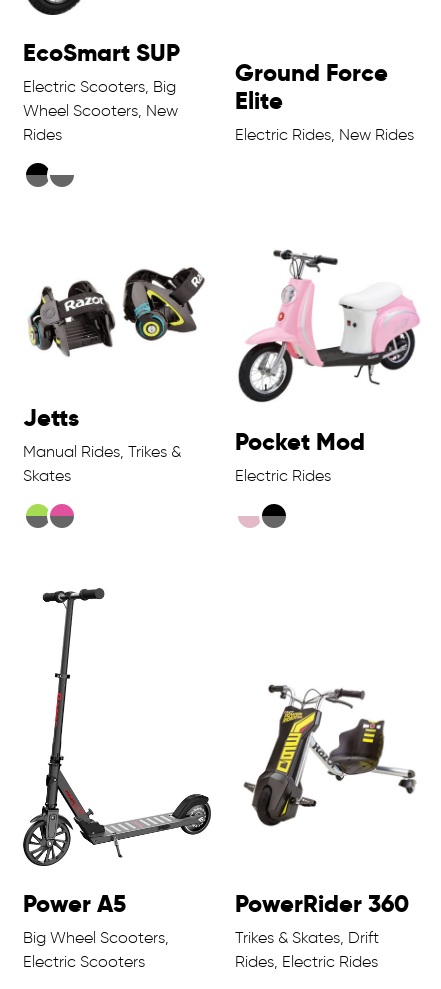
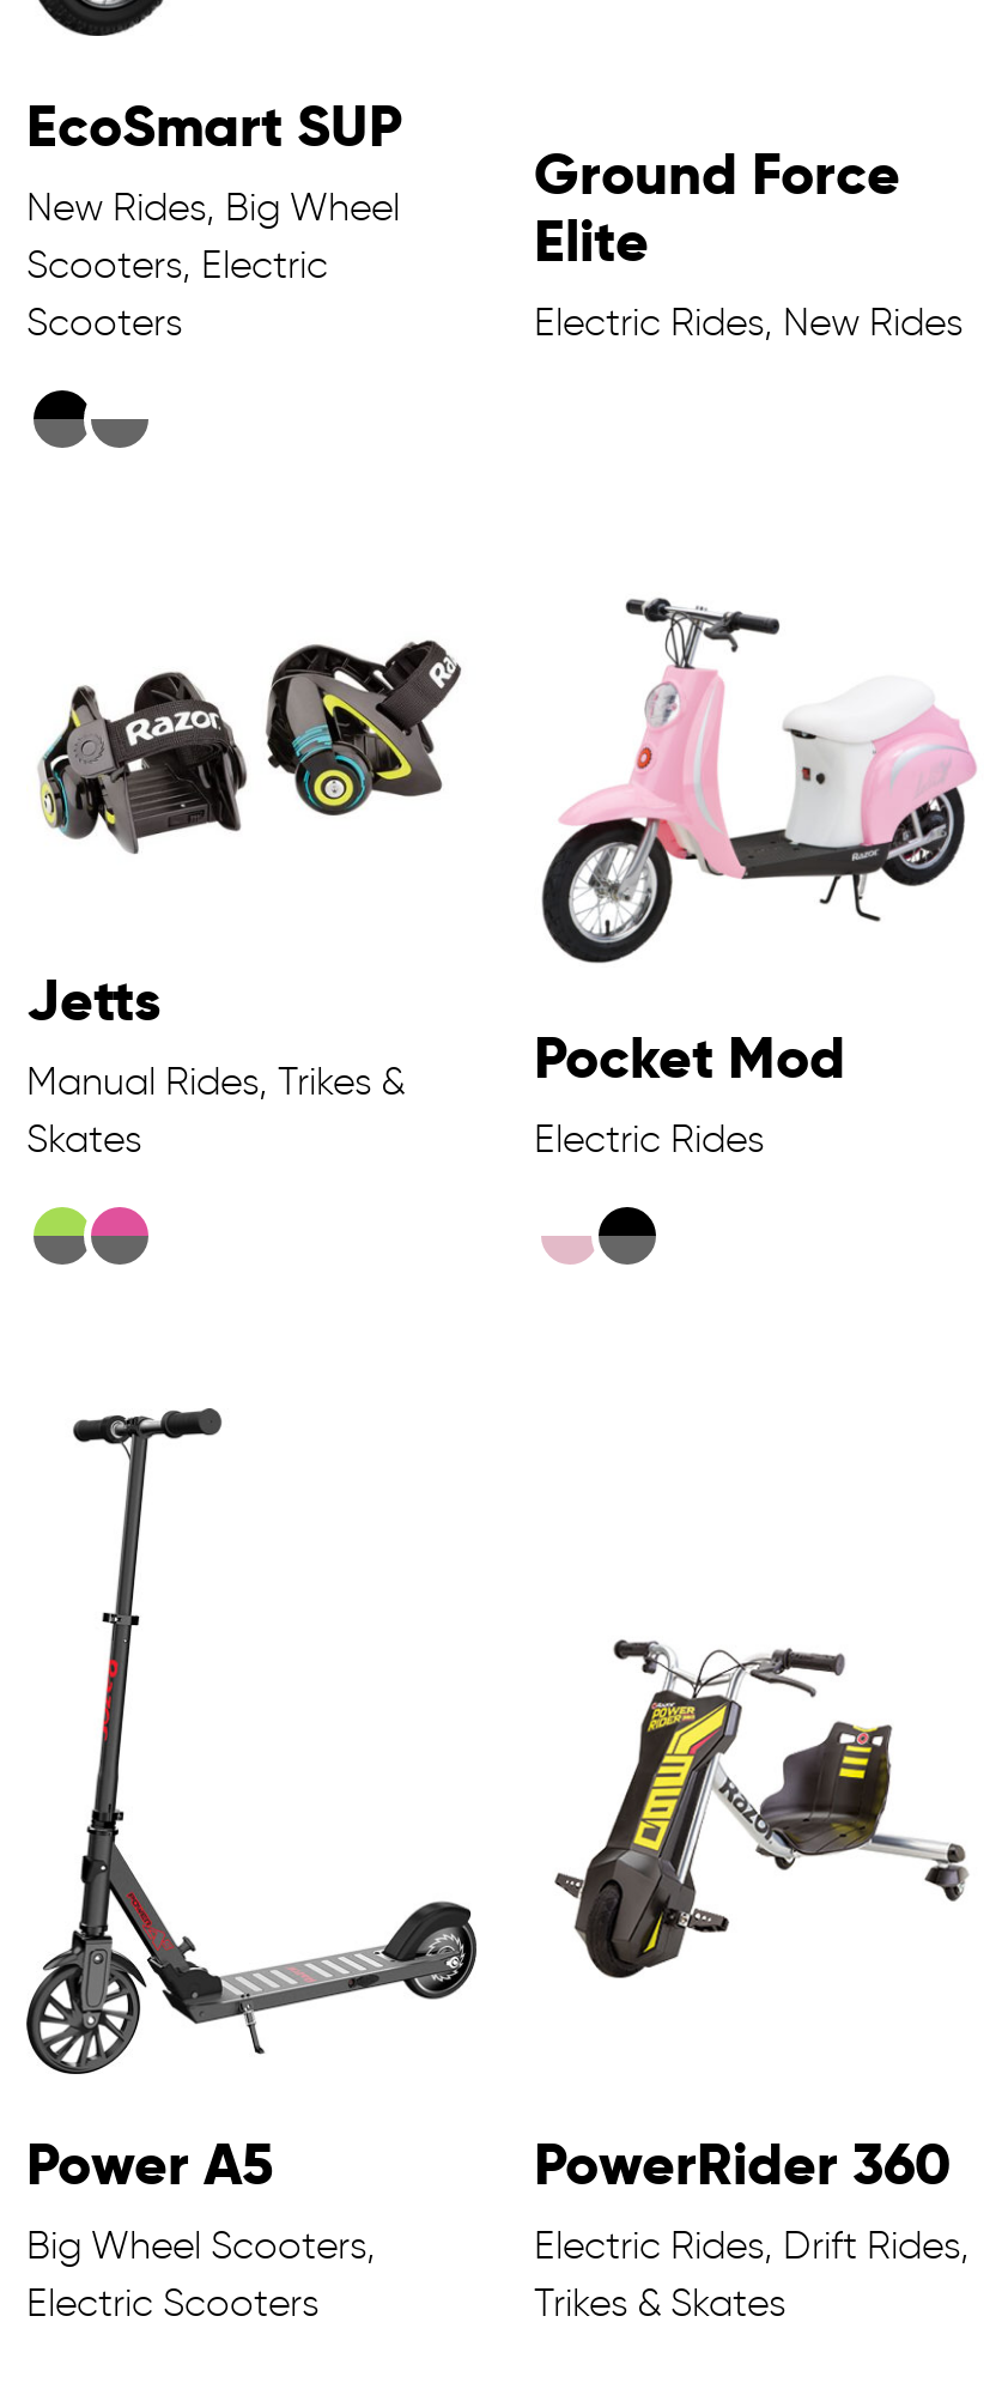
[23,77,178,144] Electric Scooters, Big | Wheel Scooters, New | Rides -> [26,183,400,344] New Rides, Big Wheel | Scooters, Electric | Scooters
[235,928,379,971] Trikes & Skates, Drift | Rides, Electric Rides -> [534,2223,970,2326] Electric Rides, Drift Rides, | Trikes & Skates

